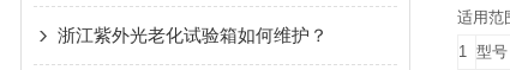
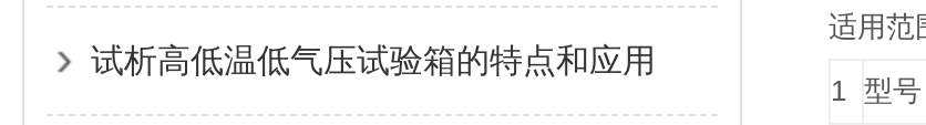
[58,25,328,45] 浙江紫外光老化试验箱如何维护？ -> [91,41,656,79] 试析高低温低气压试验箱的特点和应用

